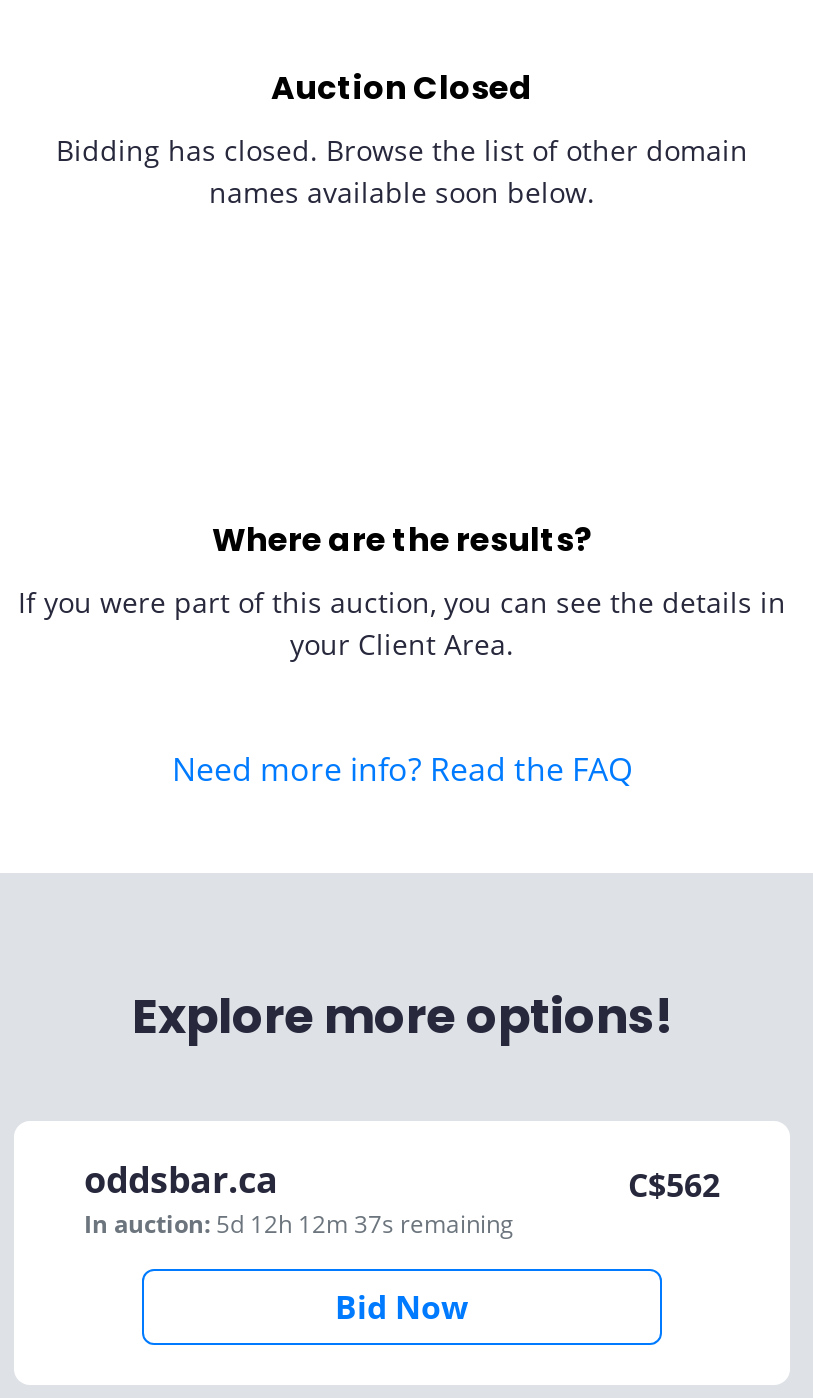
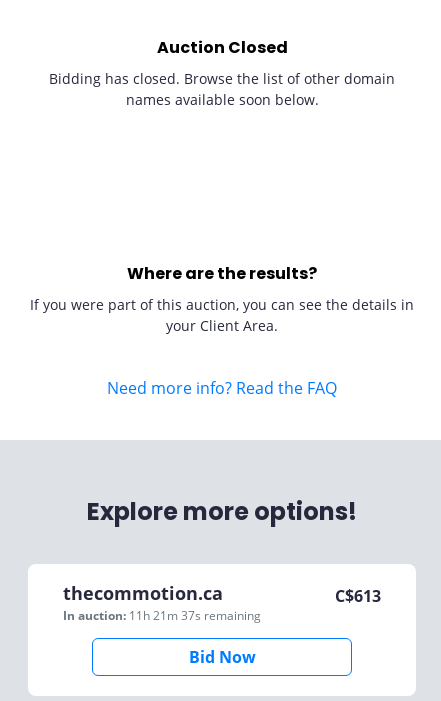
[84,1155,514,1241] oddsbar.ca | In auction: 5d 12h 12m 37s remaining -> [63,581,261,624] thecommotion.ca | In auction: 11h 21m 37s remaining
[628,1163,720,1207] C$562 -> [335,585,381,607] C$613

